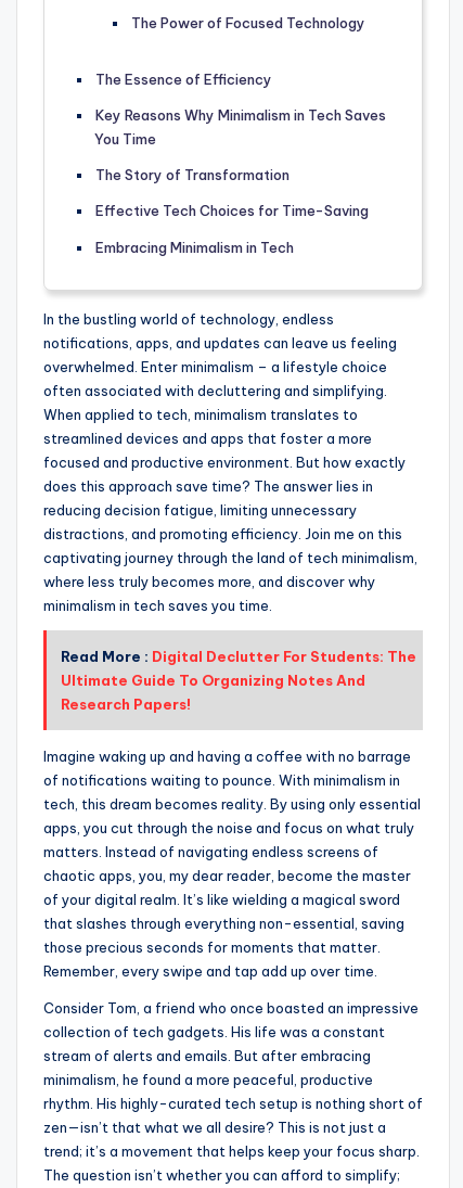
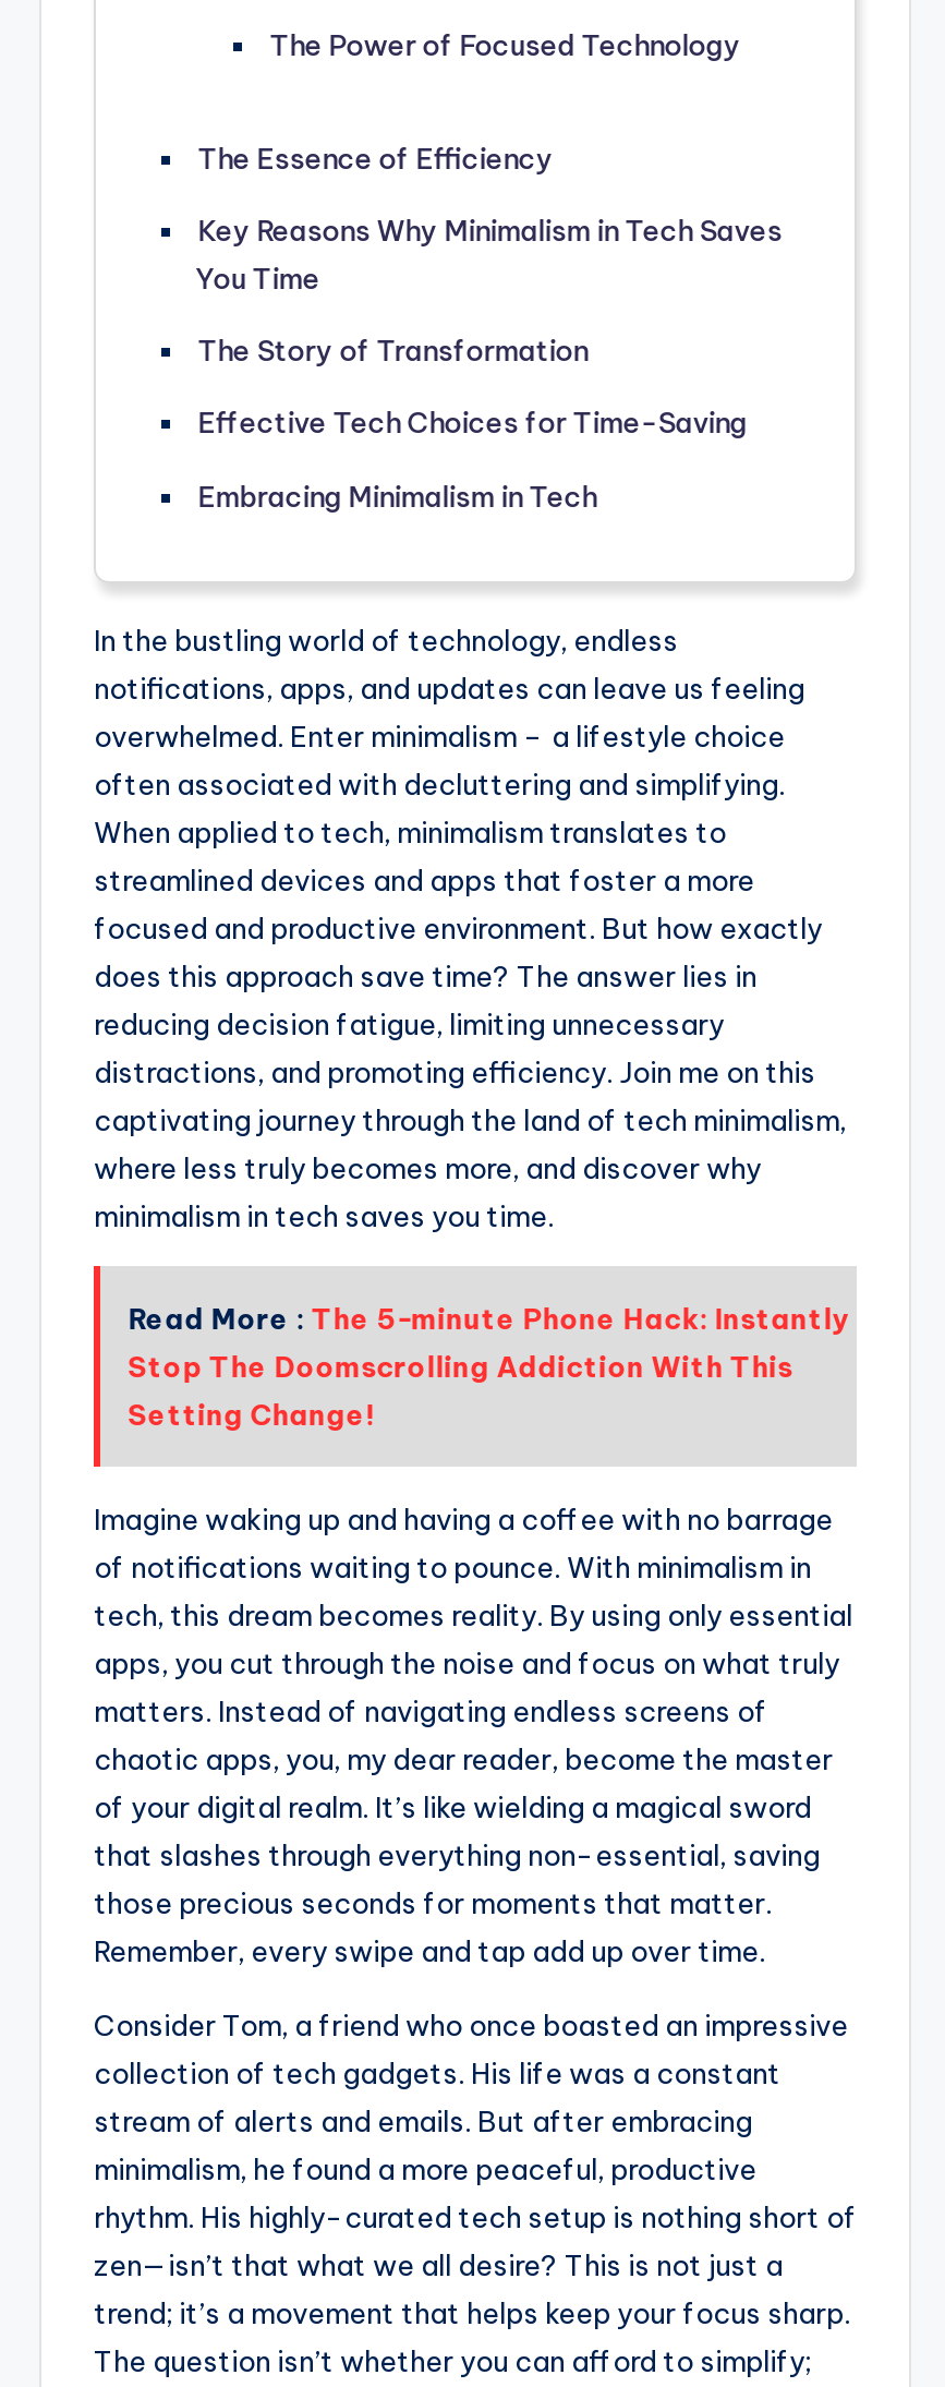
[61,648,416,713] Read More : Digital Declutter For Students: The | Ultimate Guide To Organizing Notes And | Research Papers! -> [128,1301,850,1432] Read More : The 5-minute Phone Hack: Instantly | Stop The Doomscrolling Addiction With This | Setting Change!

